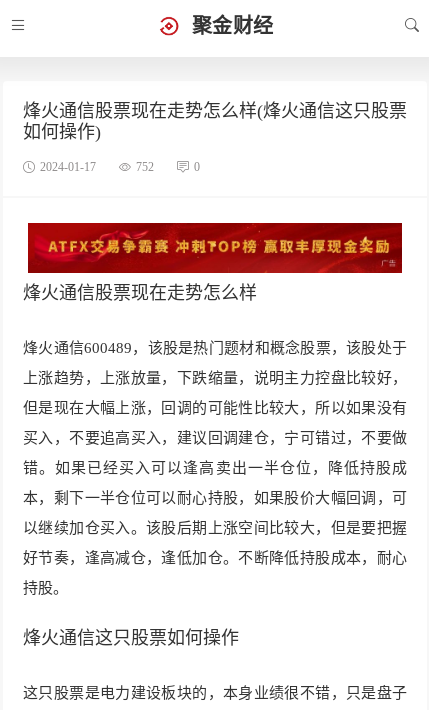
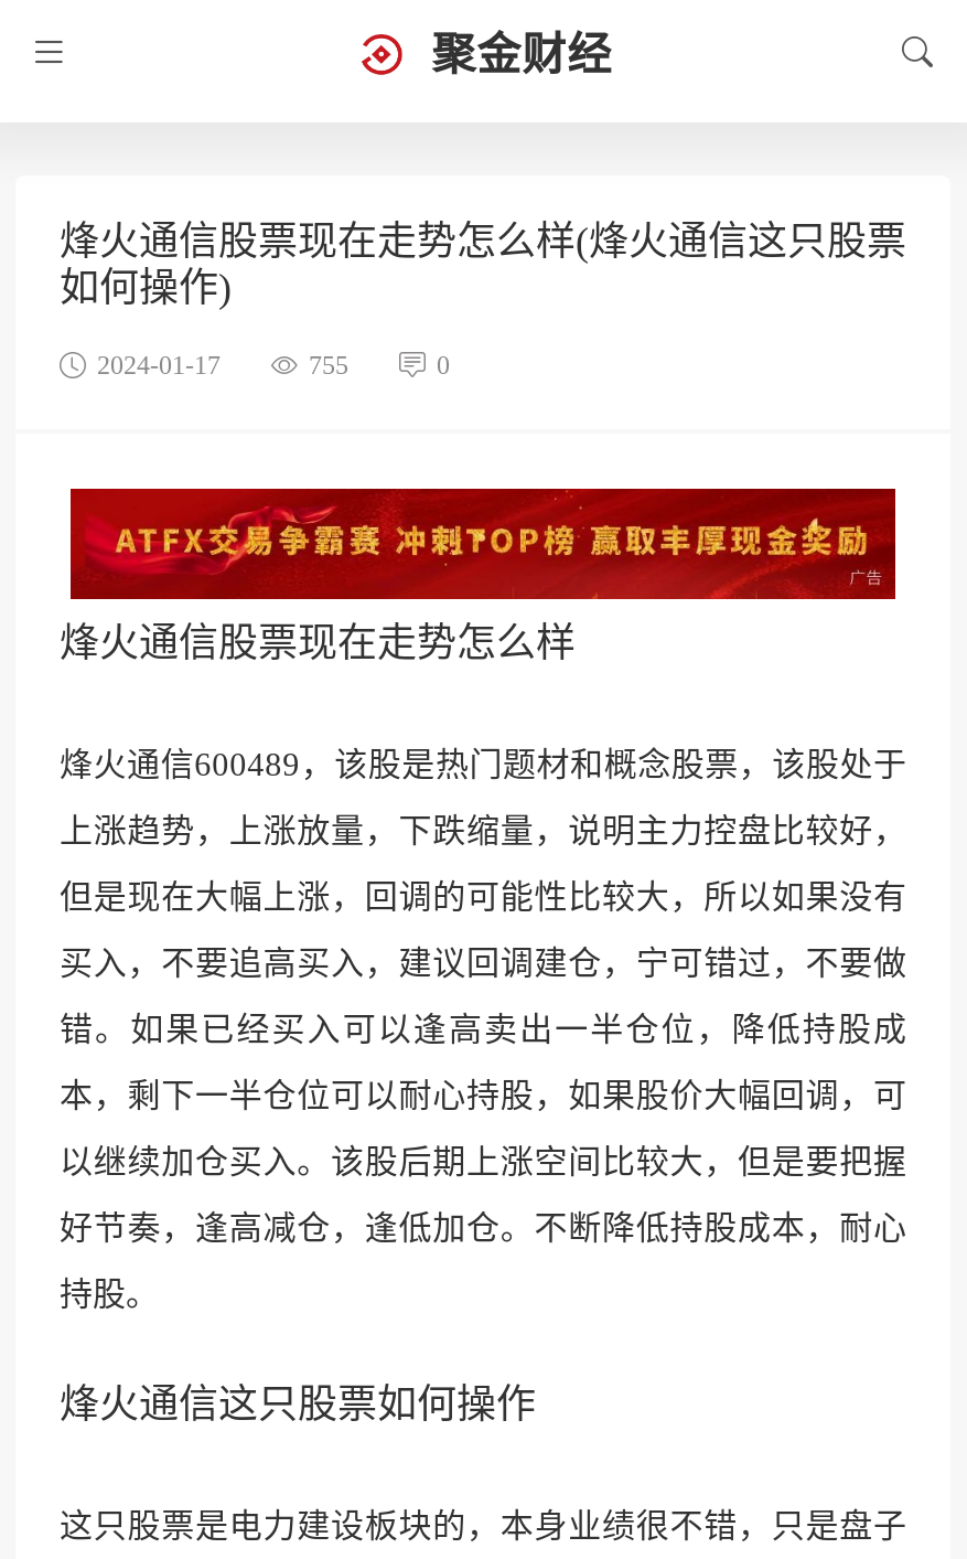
[136,160,154,174] 752 -> [309,350,348,381] 755

